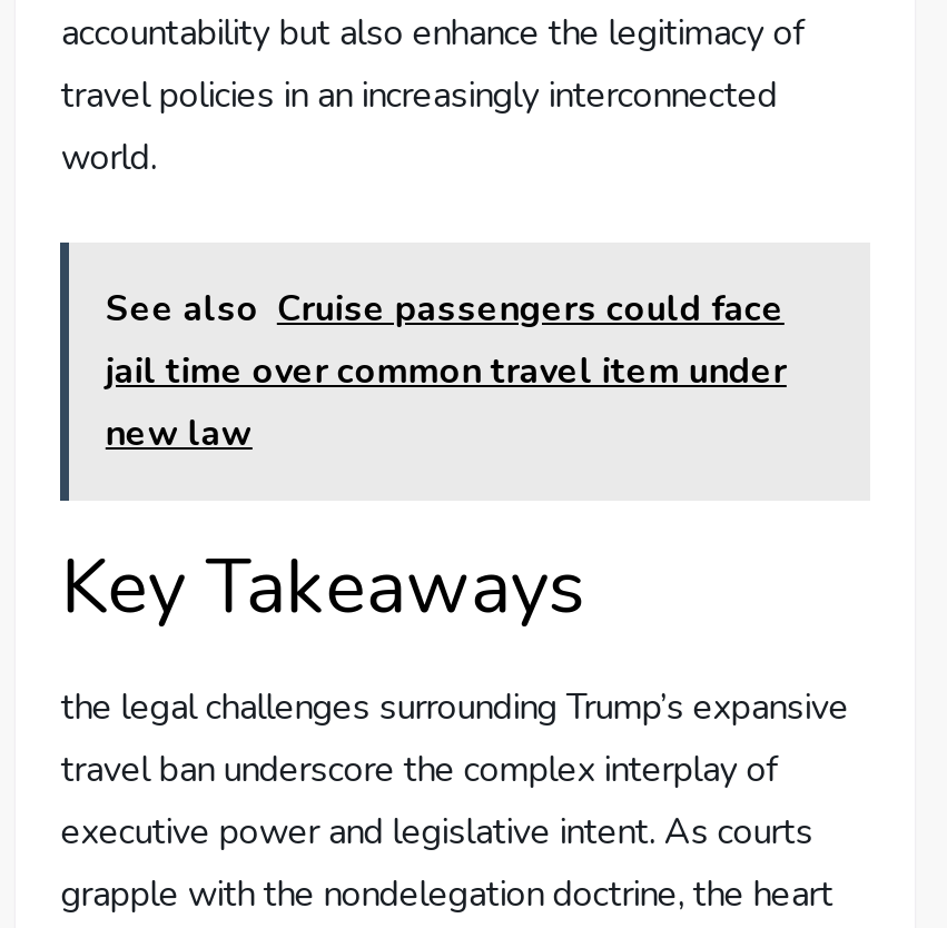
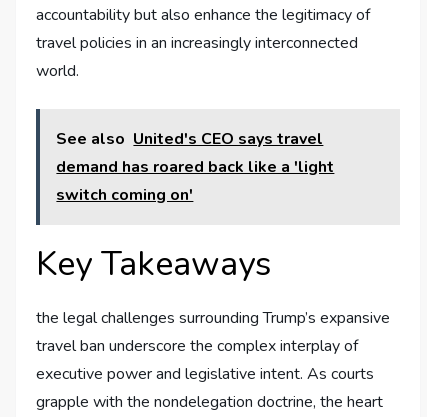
[105,285,787,458] See also Cruise passengers could face | jail time over common travel item under | new law -> [56,128,334,206] See also United's CEO says travel | demand has roared back like a 'light | switch coming on'

